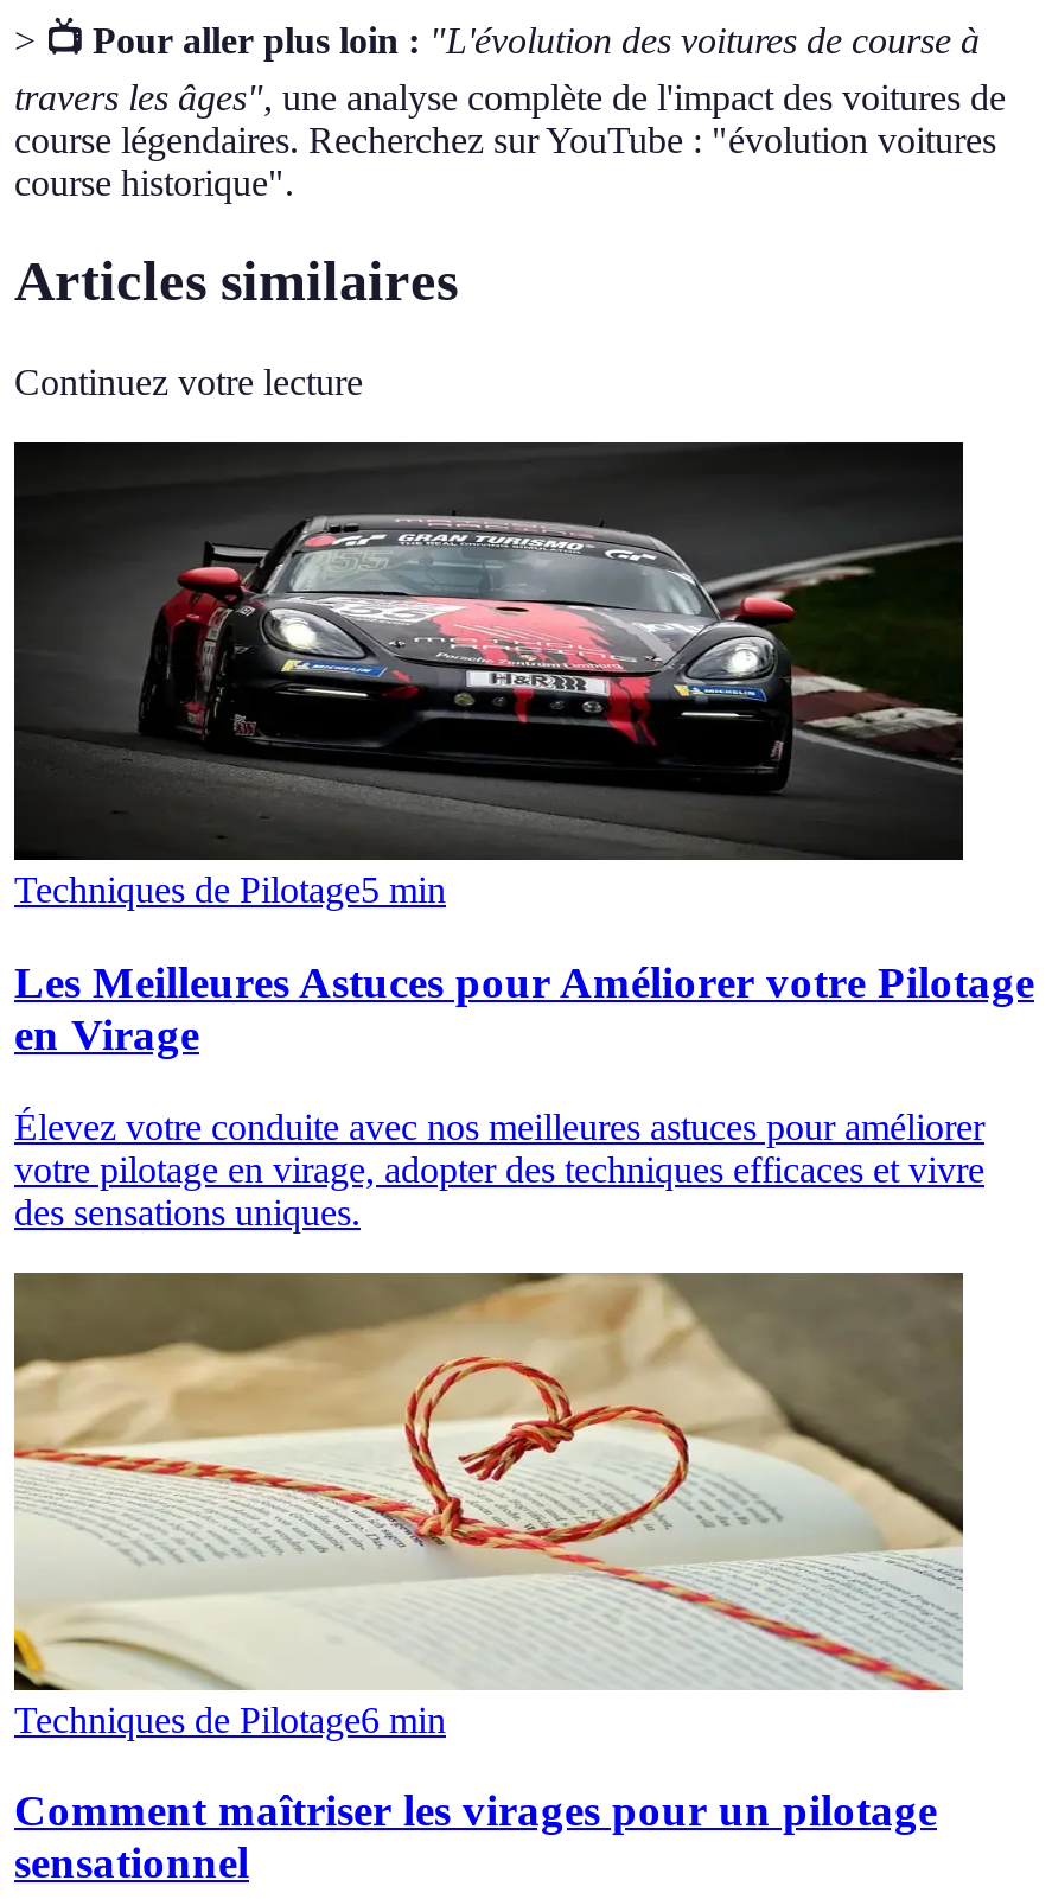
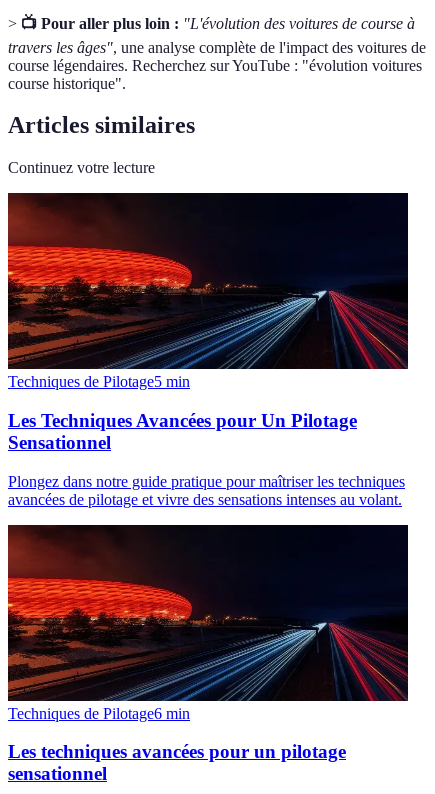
[12,442,1034,1059] [image] | Les Meilleures Astuces pour Améliorer votre Pilotage | en Virage -> [7,193,408,453] [image] | Les Techniques Avancées pour Un Pilotage | Sensationnel
[14,1106,984,1232] Élevez votre conduite avec nos meilleures astuces pour améliorer | votre pilotage en virage, adopter des techniques efficaces et vivre | des sensations uniques. -> [8,473,405,508] Plongez dans notre guide pratique pour maîtriser les techniques | avancées de pilotage et vivre des sensations intenses au volant.
[12,1270,965,1836] [image] | Comment maîtriser les virages pour un pilotage -> [7,524,409,762] [image] | Les techniques avancées pour un pilotage

